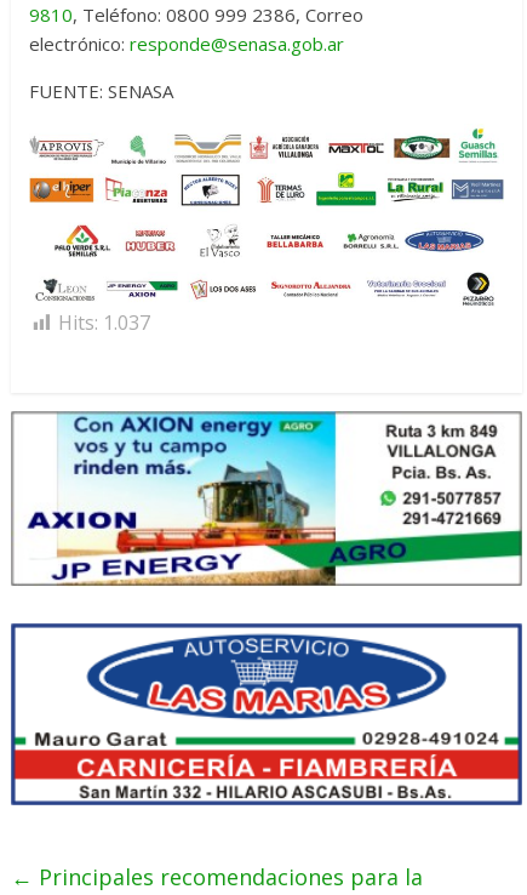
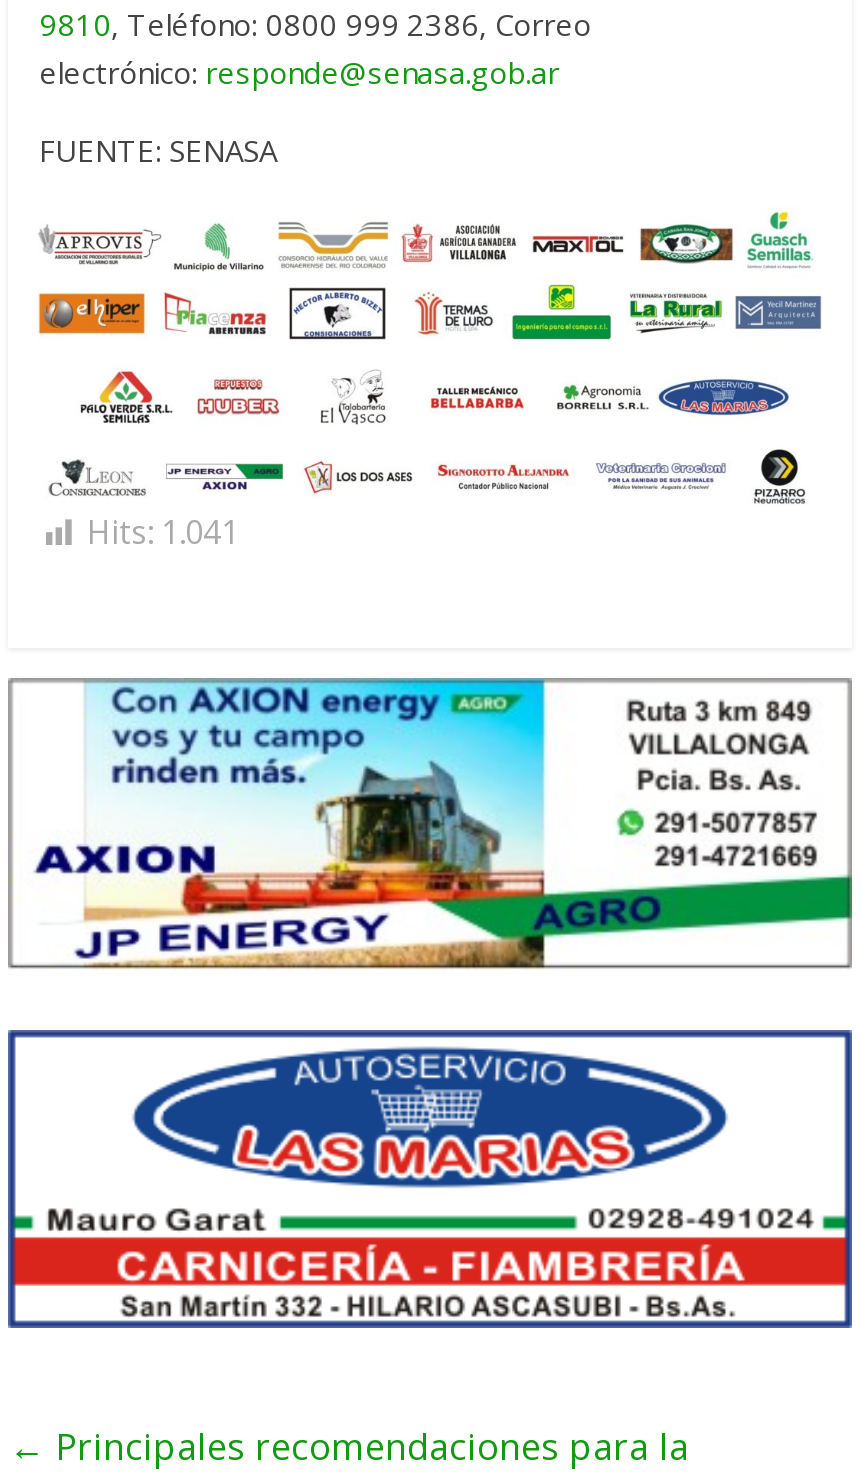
[59,309,151,336] Hits: 1.037 -> [87,510,239,554] Hits: 1.041

